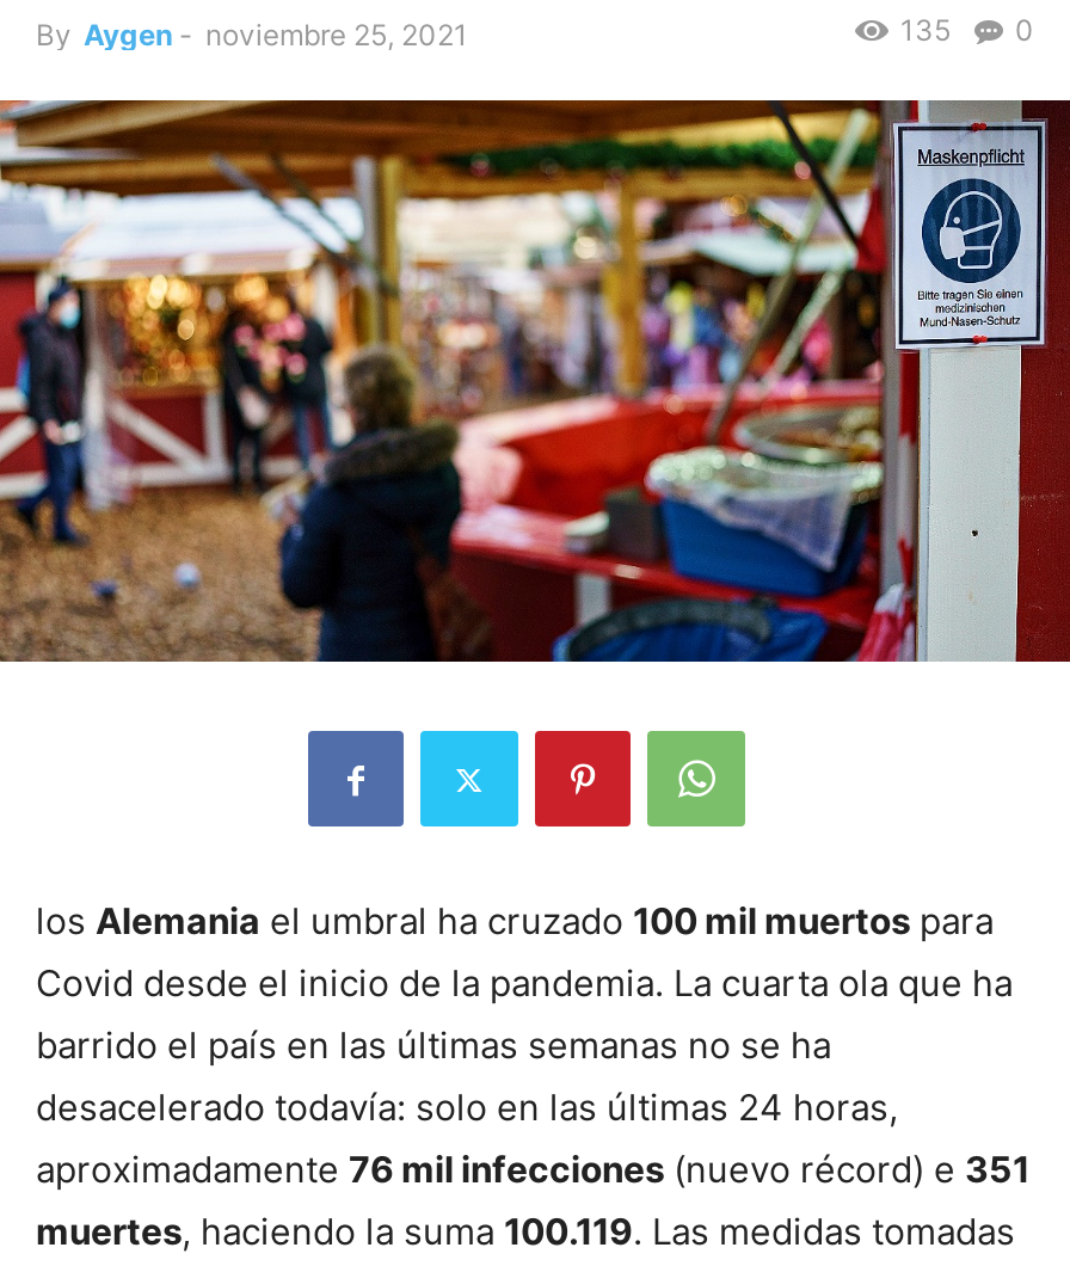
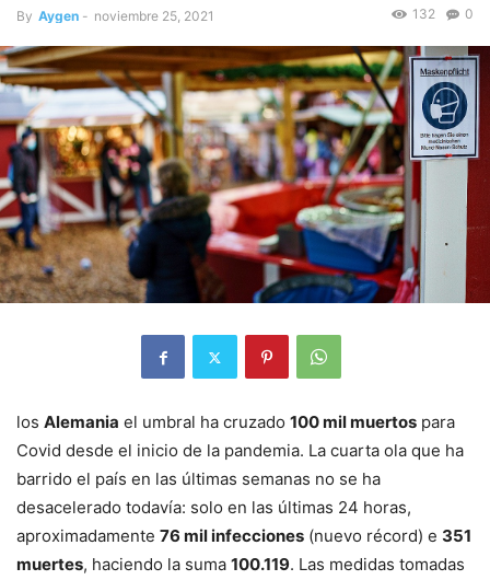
[900,12,1034,48] 135 0 -> [412,5,474,22] 132 0

